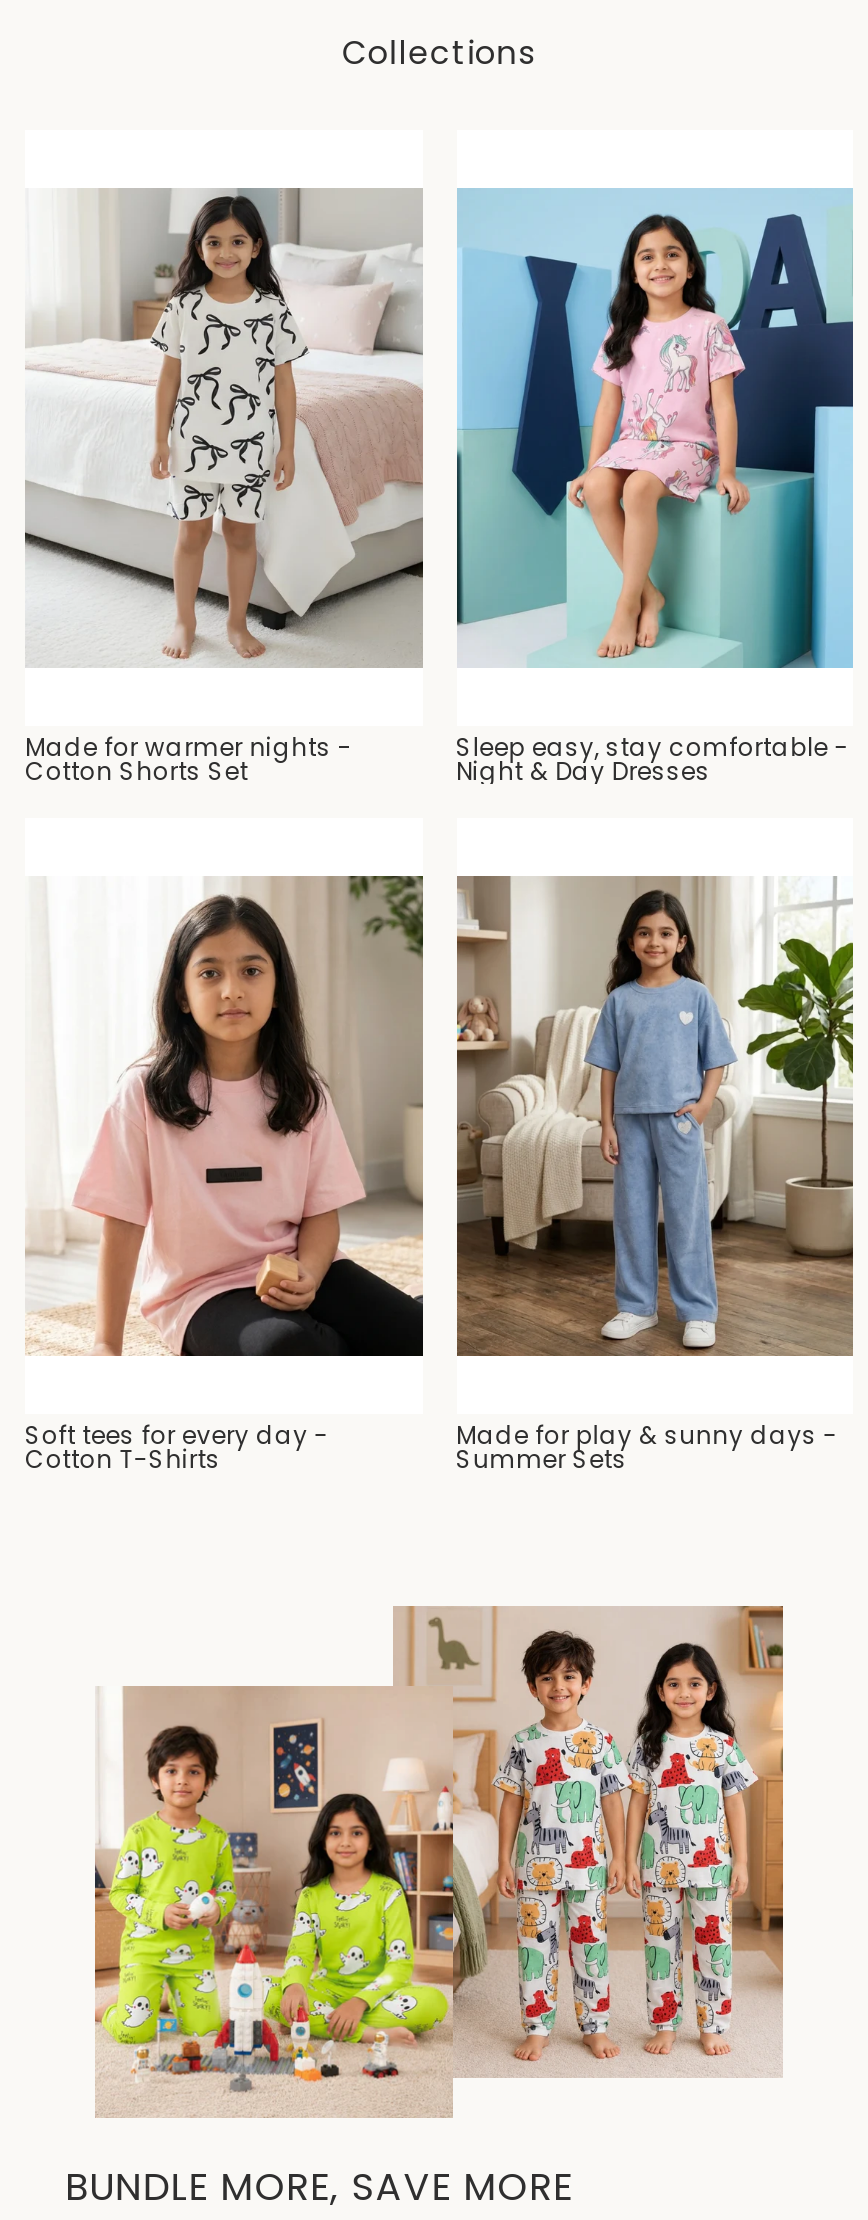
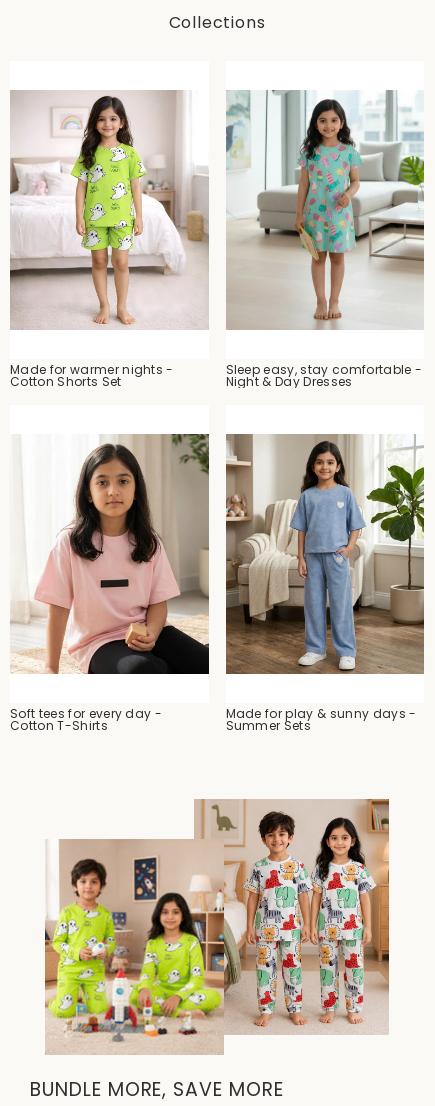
[25,188,425,666] [image] -> [9,90,209,329] [image]
[455,188,855,670] [image] -> [225,90,425,330] [image]

